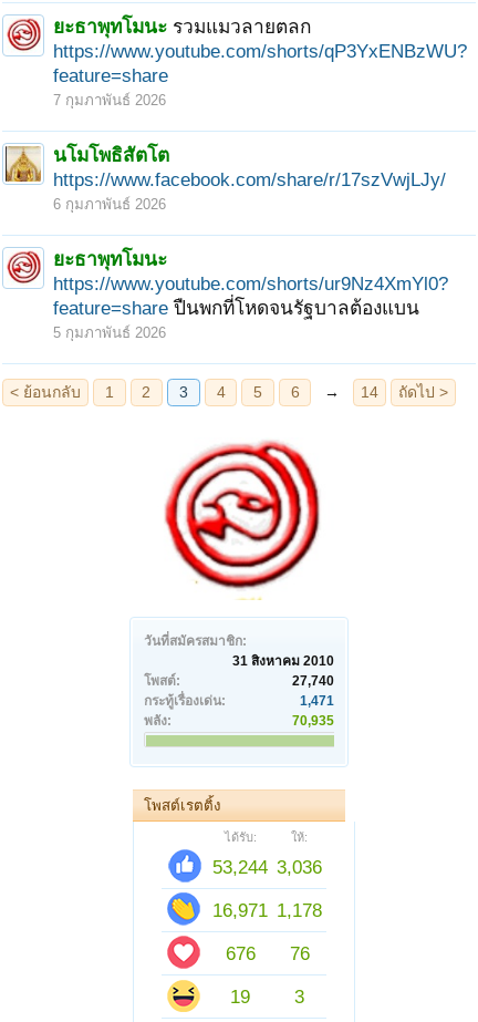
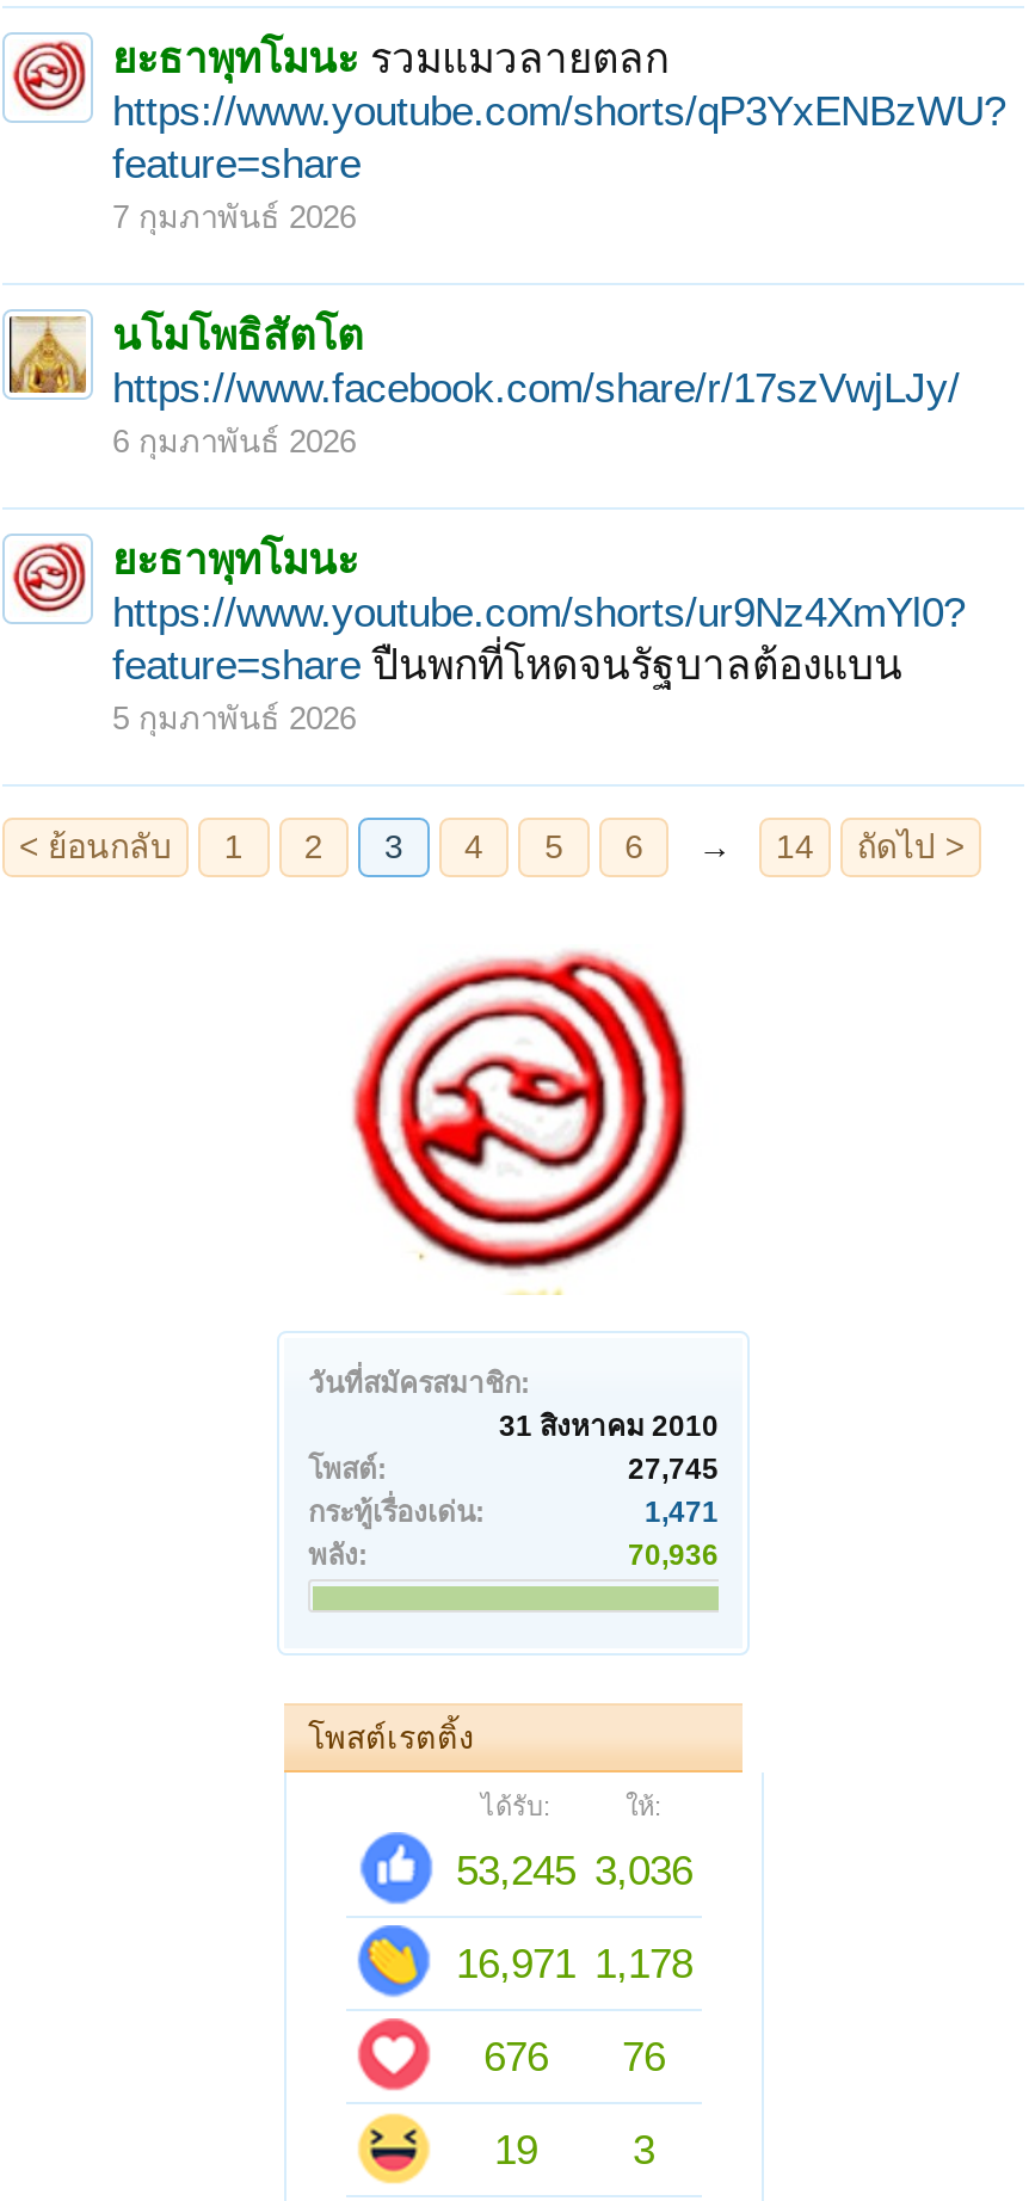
[292,673,334,688] 27,740 -> [628,1452,719,1485] 27,745
[292,713,334,728] 70,935 -> [628,1538,719,1571] 70,936
[212,855,322,878] 53,244 3,036 -> [456,1846,692,1893] 53,245 3,036

